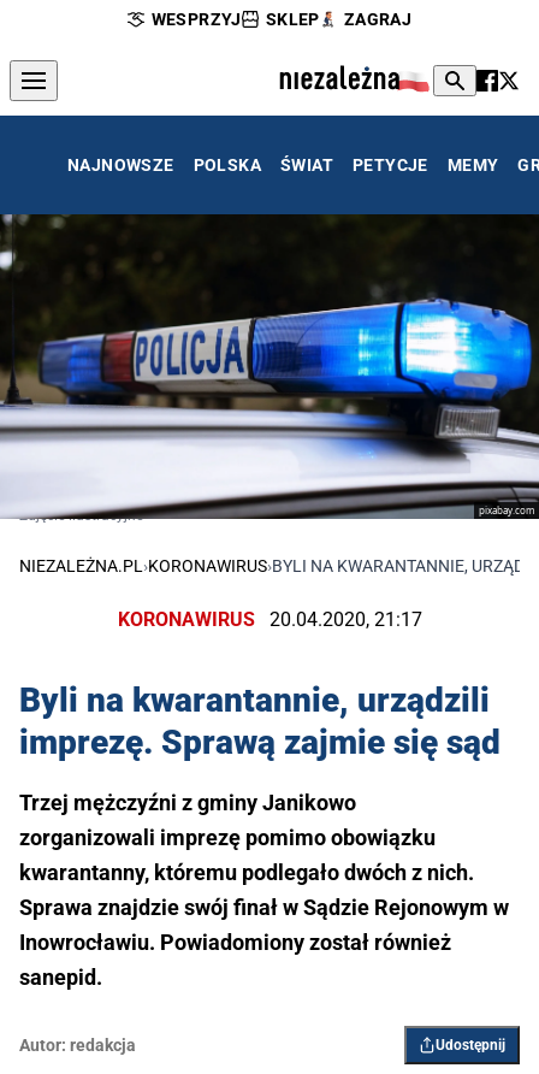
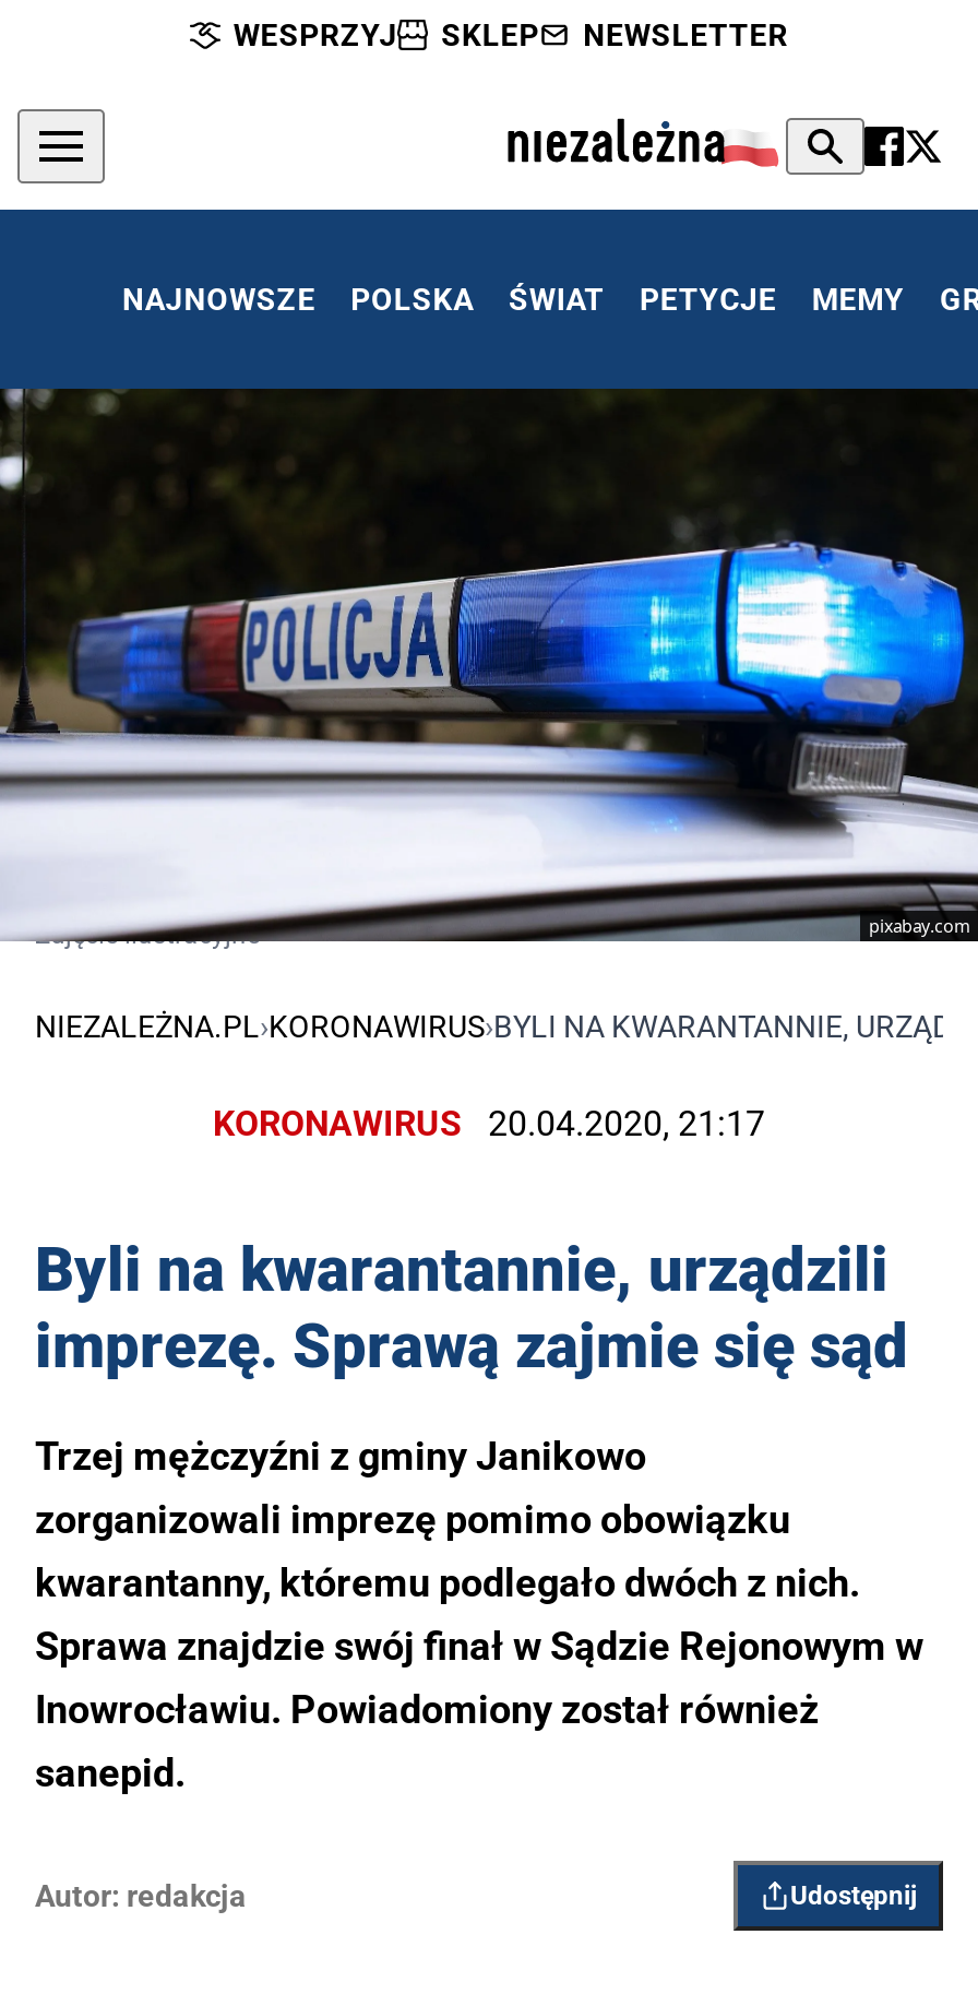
[344,10,412,29] ZAGRAJ -> [583,17,788,52] NEWSLETTER

